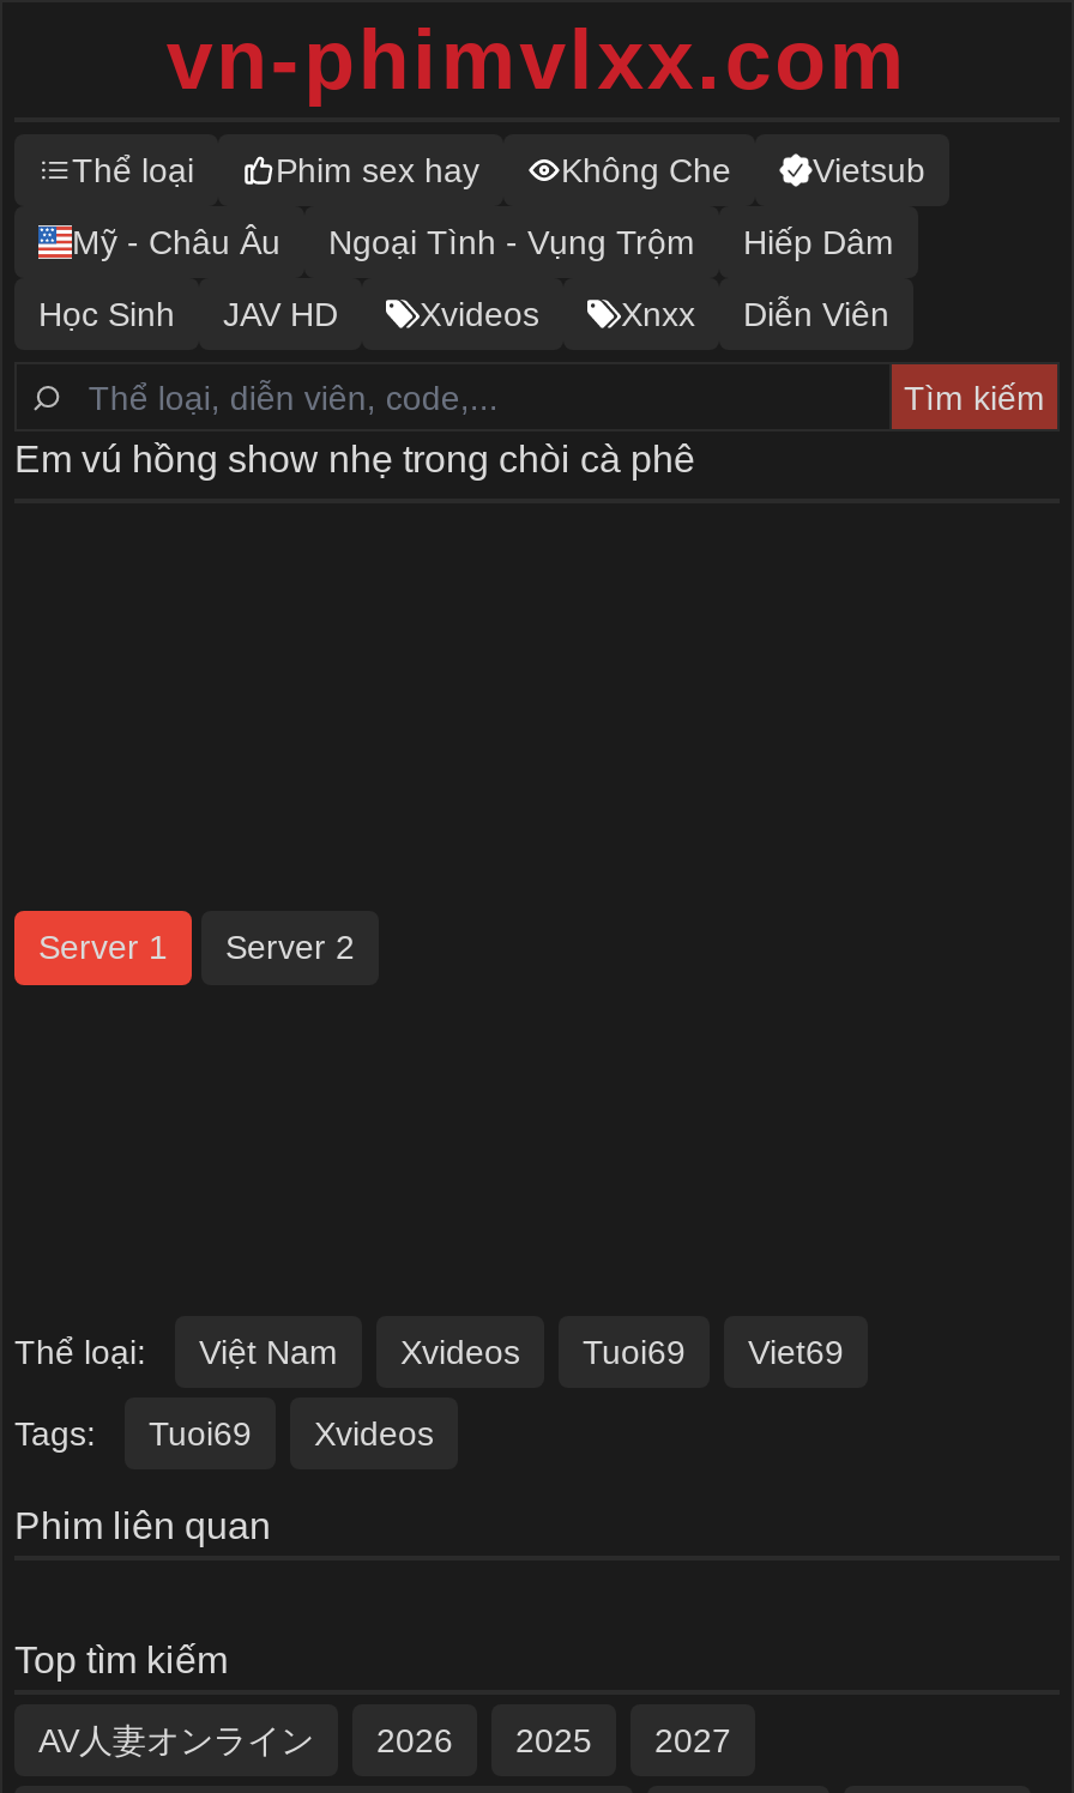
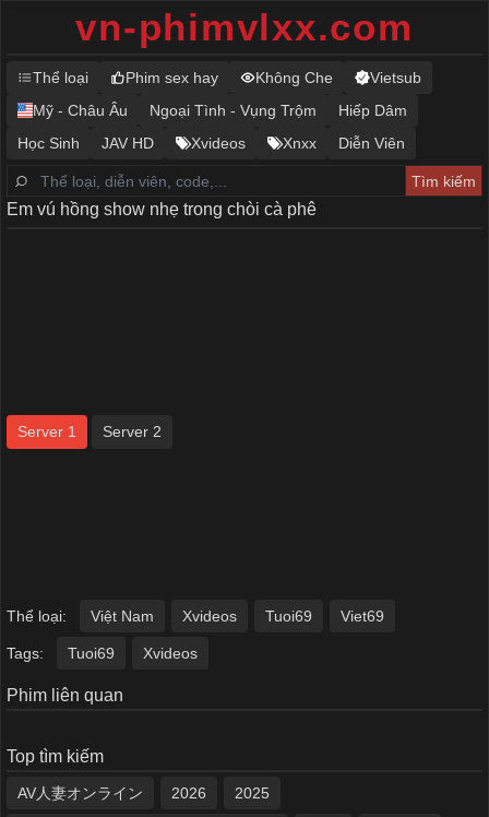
[654,1721,731,1759] 2027 -> none

